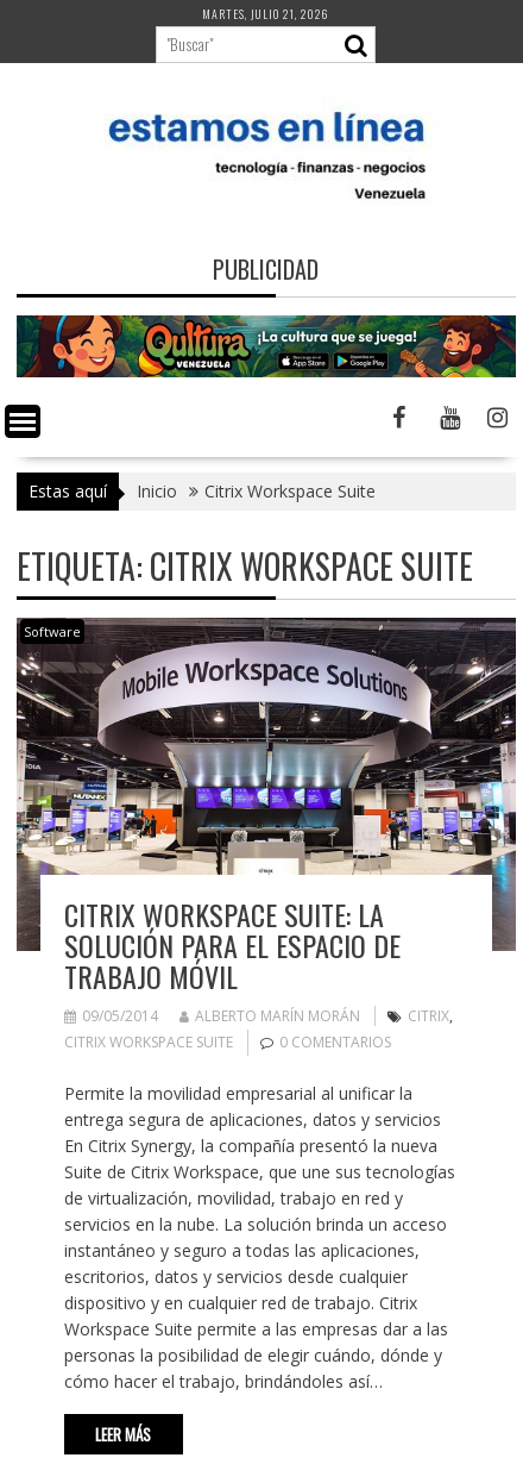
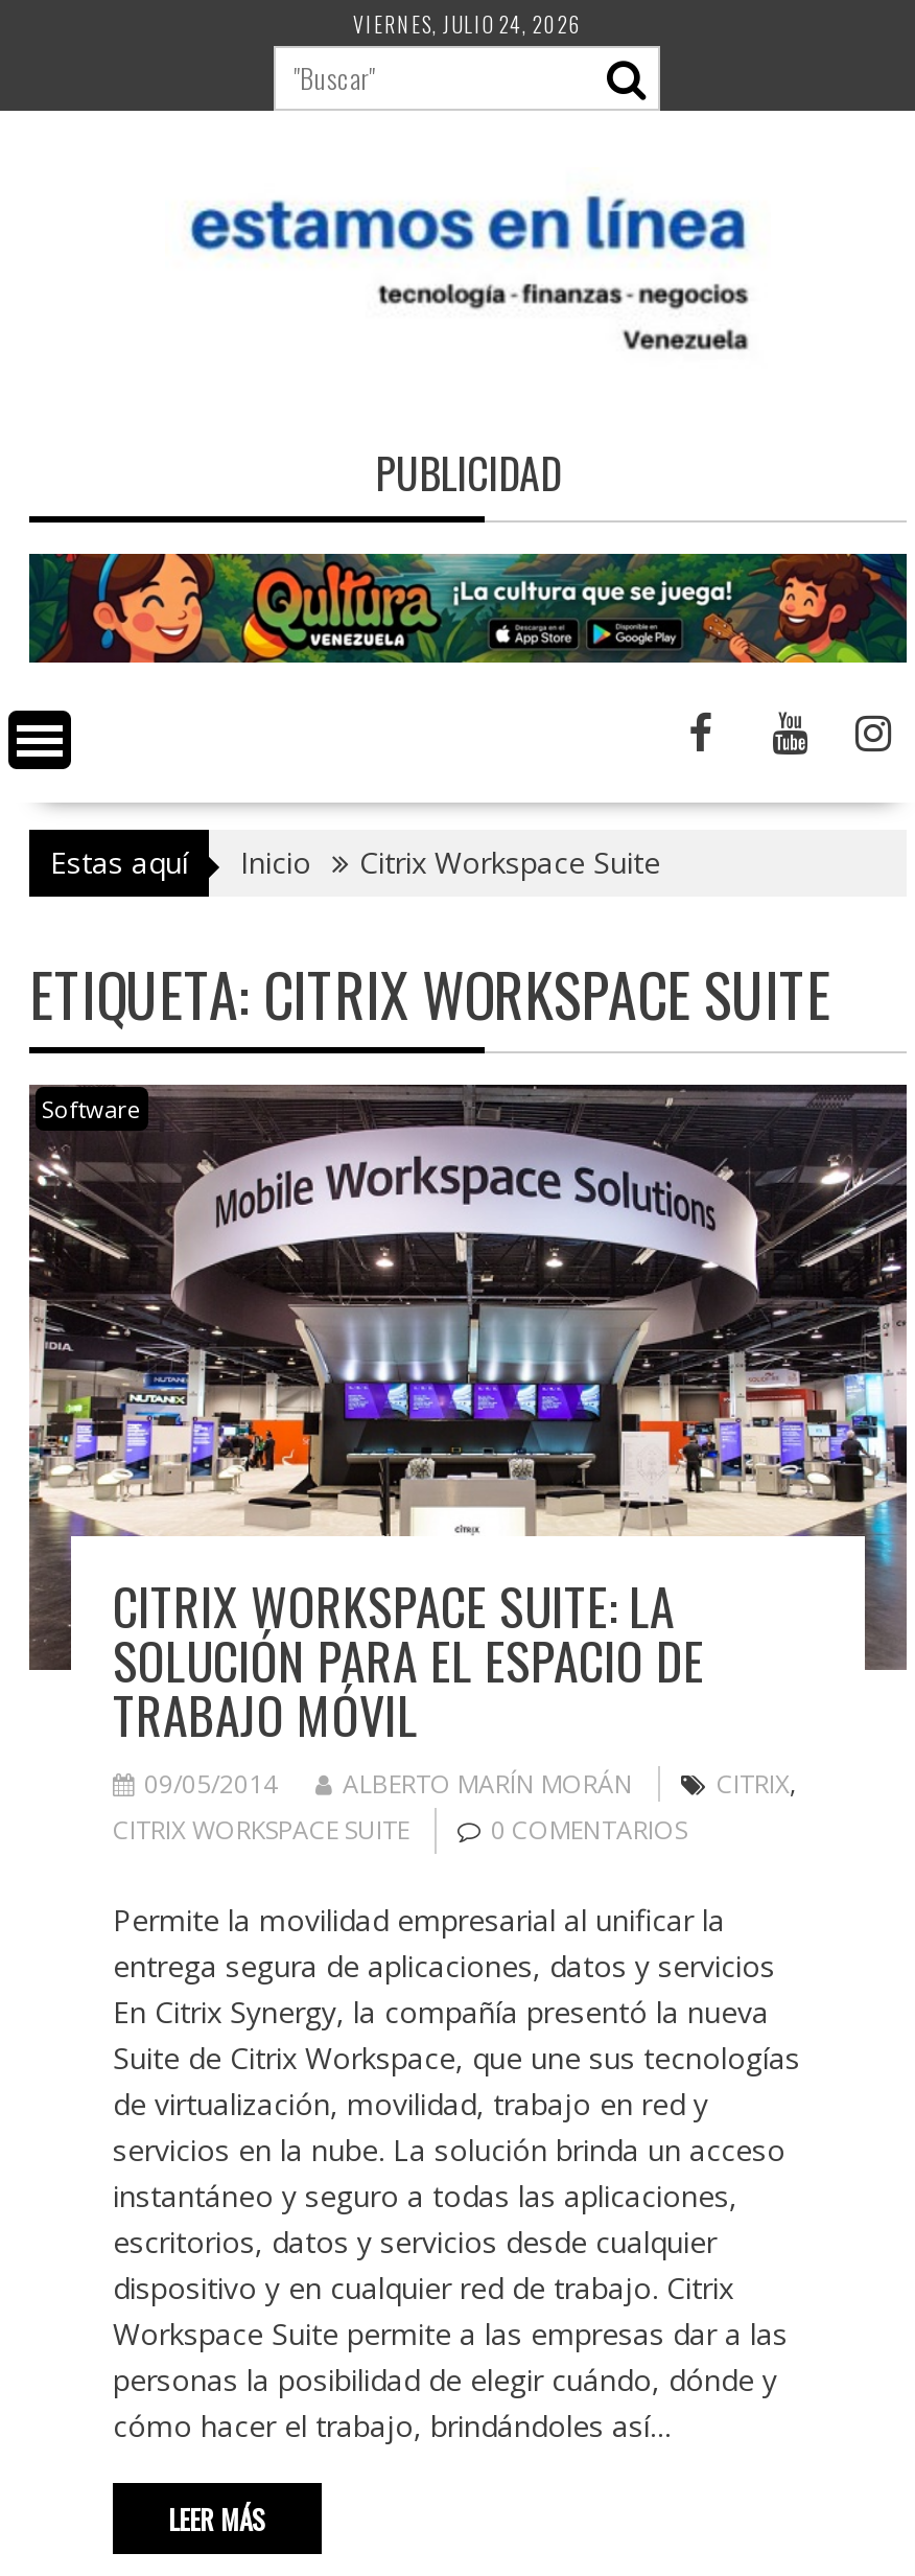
[203,5,330,23] MARTES, JULIO 21, 2026 -> [353,8,583,40] VIERNES, JULIO 24, 2026

